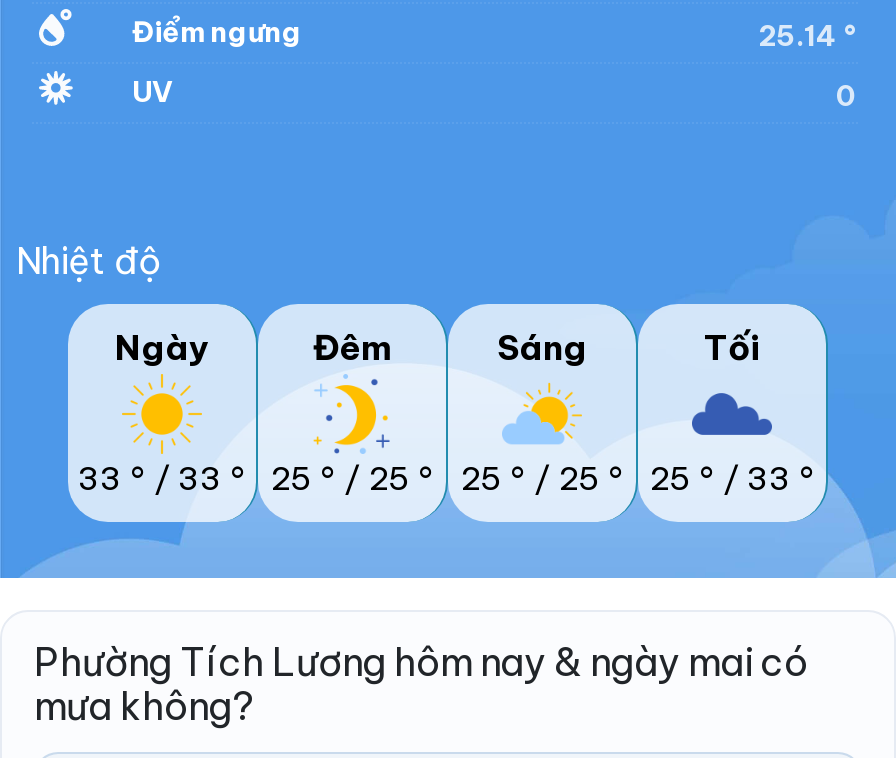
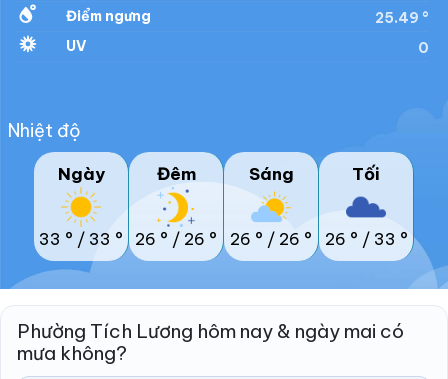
[758,19,858,55] 25.14 ° -> [375,9,429,27] 25.49 °
[270,459,434,499] 25 ° / 25 ° -> [135,229,217,249] 26 ° / 26 °
[460,459,624,499] 25 ° / 25 ° -> [230,229,312,249] 26 ° / 26 °
[649,459,815,499] 25 ° / 33 ° -> [324,229,407,249] 26 ° / 33 °

